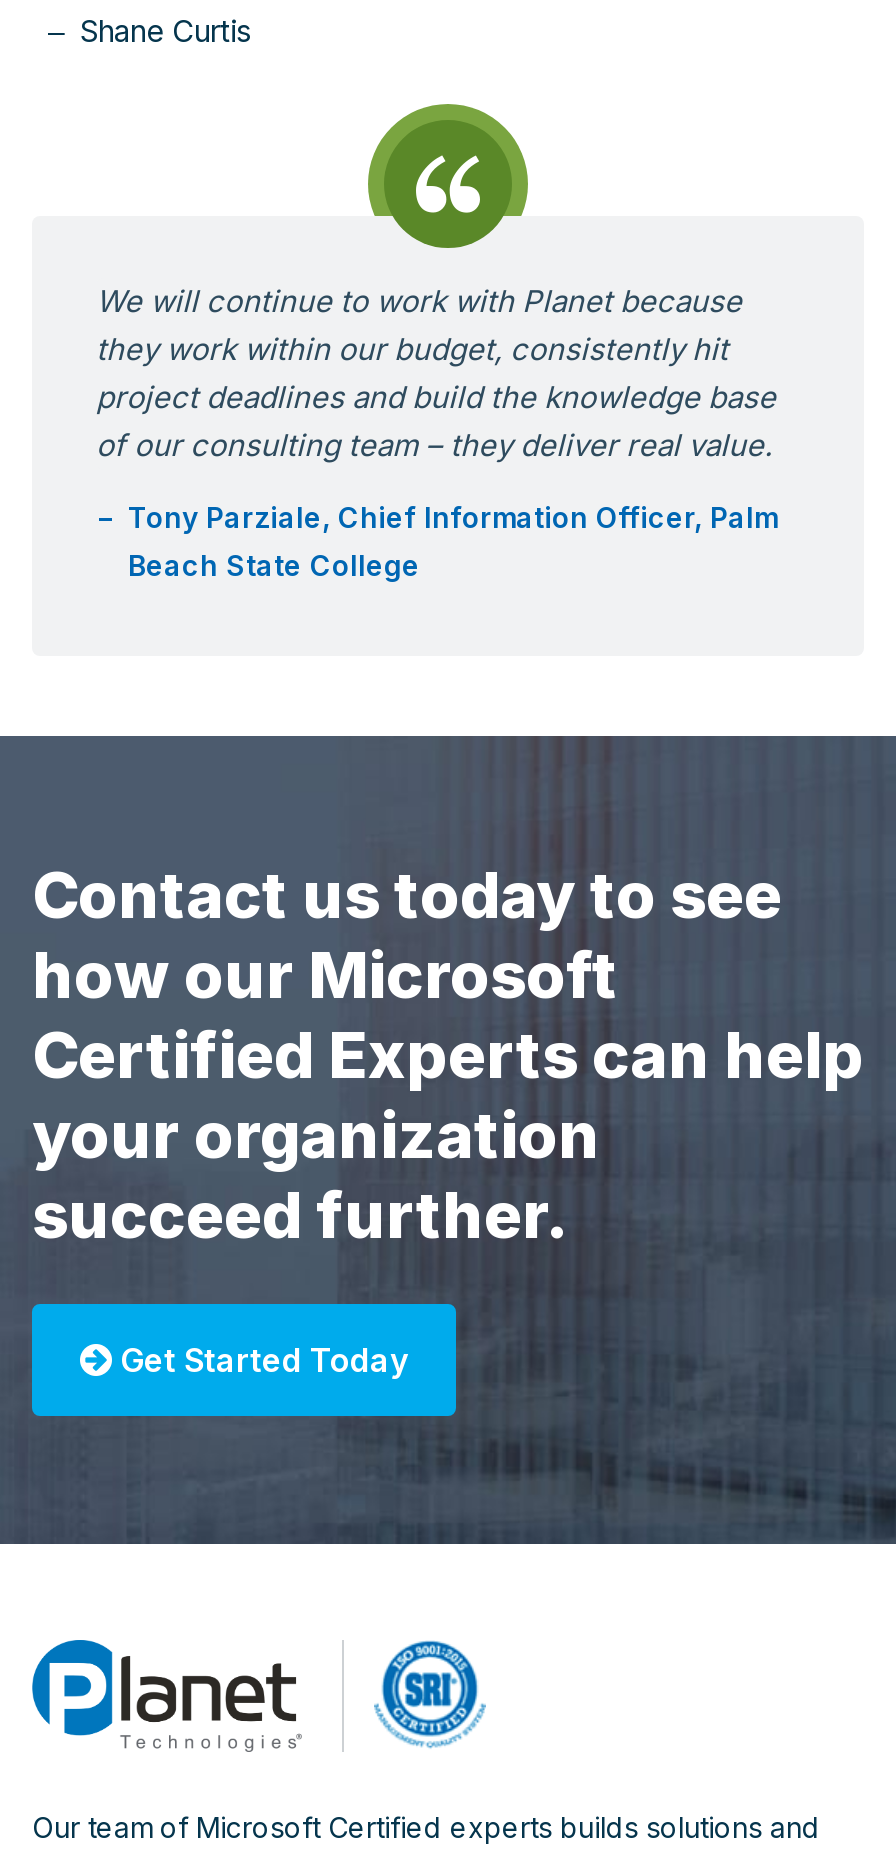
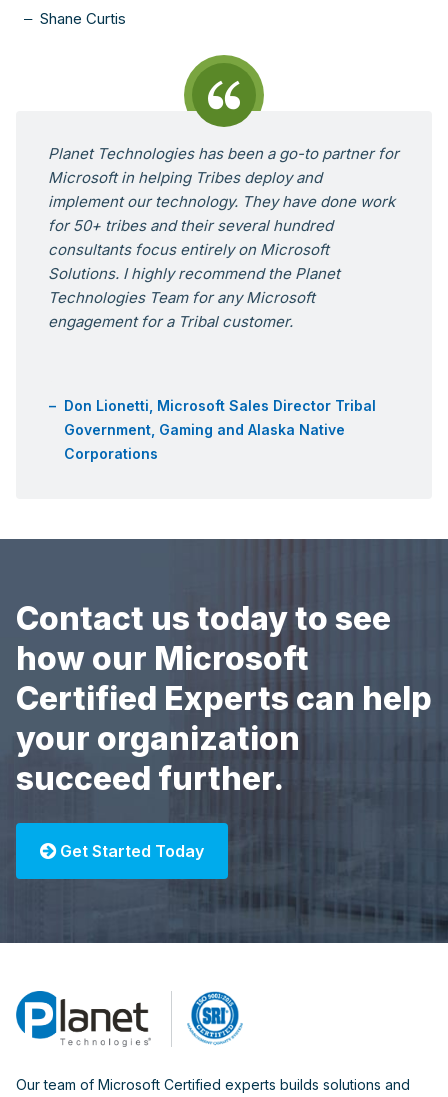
[96,282,776,464] We will continue to work with Planet because | they work within our budget, consistently hit | project deadlines and build the knowledge base | of our consulting team – they deliver real value. -> [48,144,399,331] Planet Technologies has been a go-to partner for | Microsoft in helping Tribes deploy and | implement our technology. They have done work | for 50+ tribes and their several hundred | consultants focus entirely on Microsoft | Solutions. I highly recommend the Planet | Technologies Team for any Microsoft | engagement for a Tribal customer.
[128,500,778,582] Tony Parziale, Chief Information Officer, Palm | Beach State College -> [64,397,376,462] Don Lionetti, Microsoft Sales Director Tribal | Government, Gaming and Alaska Native | Corporations

